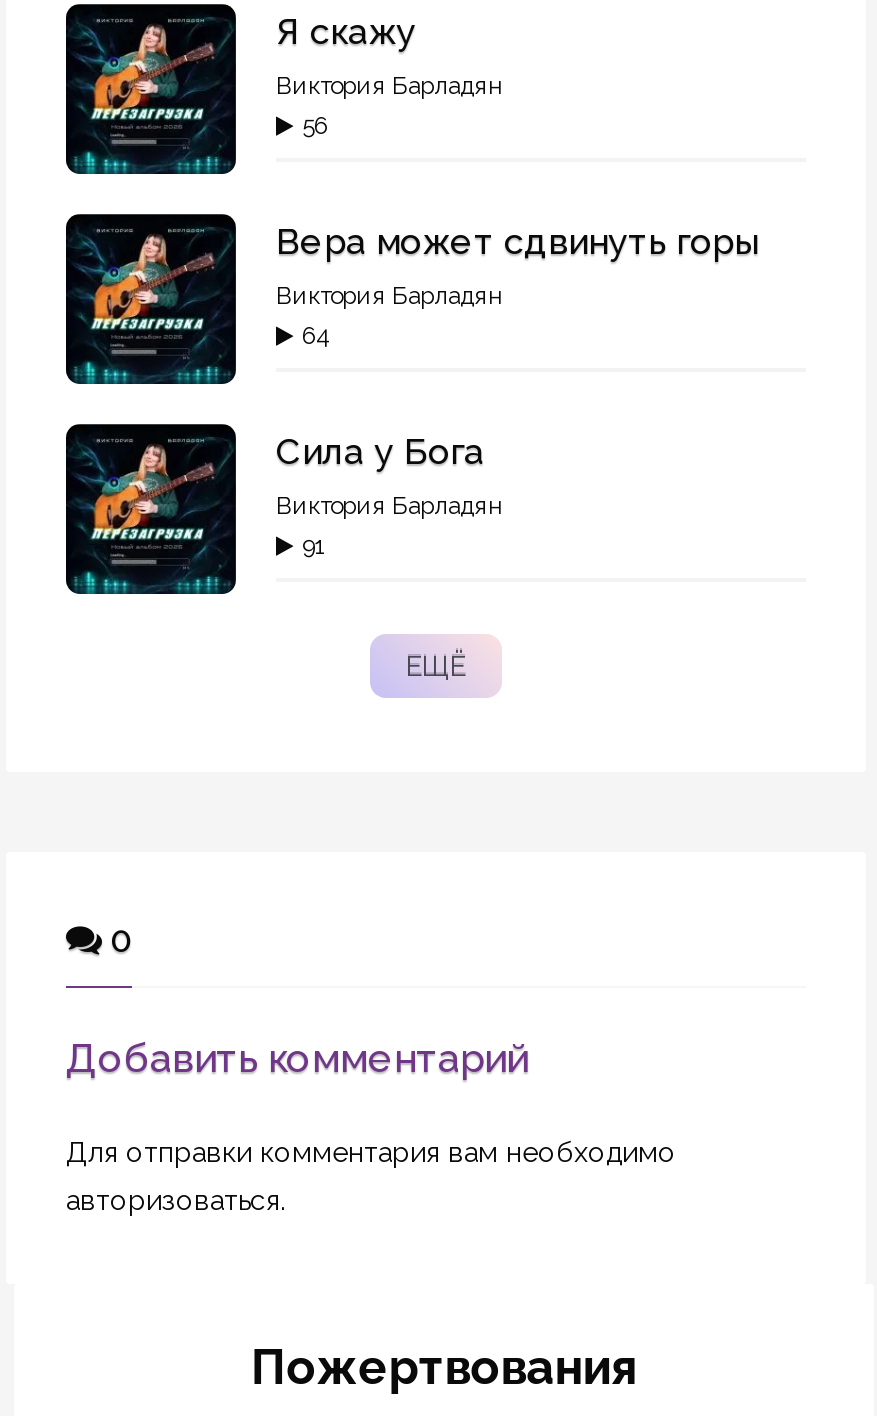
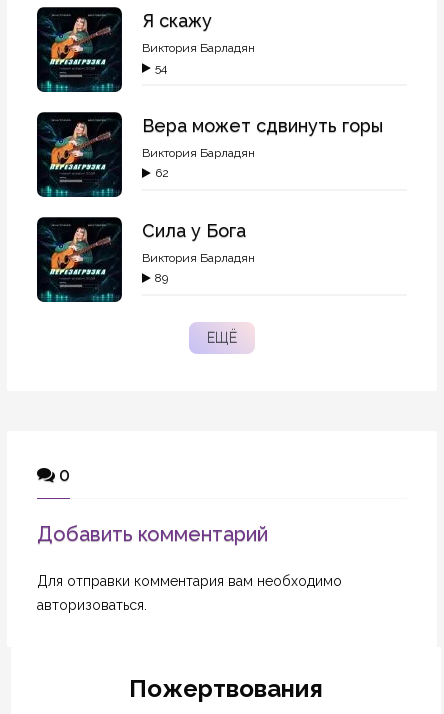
[302,112,328,140] 56 -> [155,61,167,75] 54
[302,322,328,350] 64 -> [155,166,169,180] 62
[302,532,324,560] 91 -> [155,271,168,285] 89

